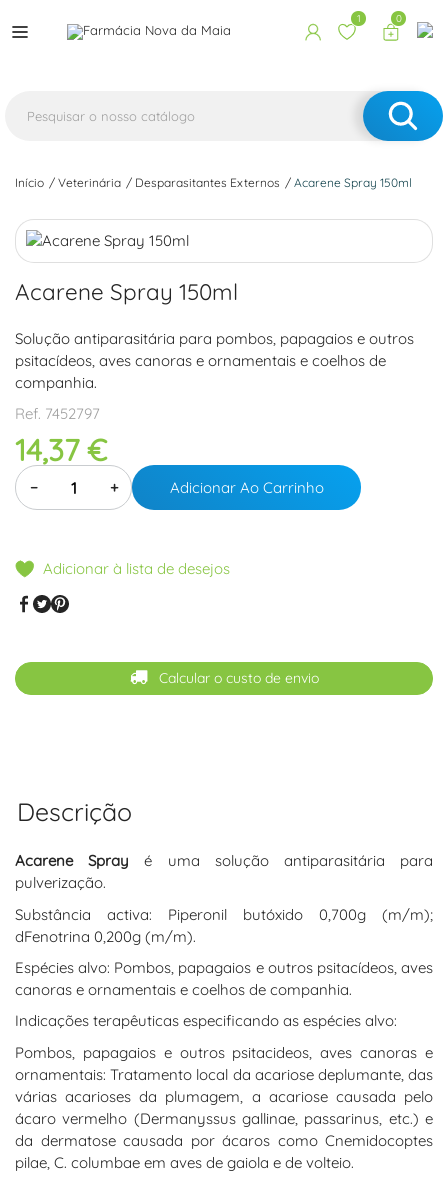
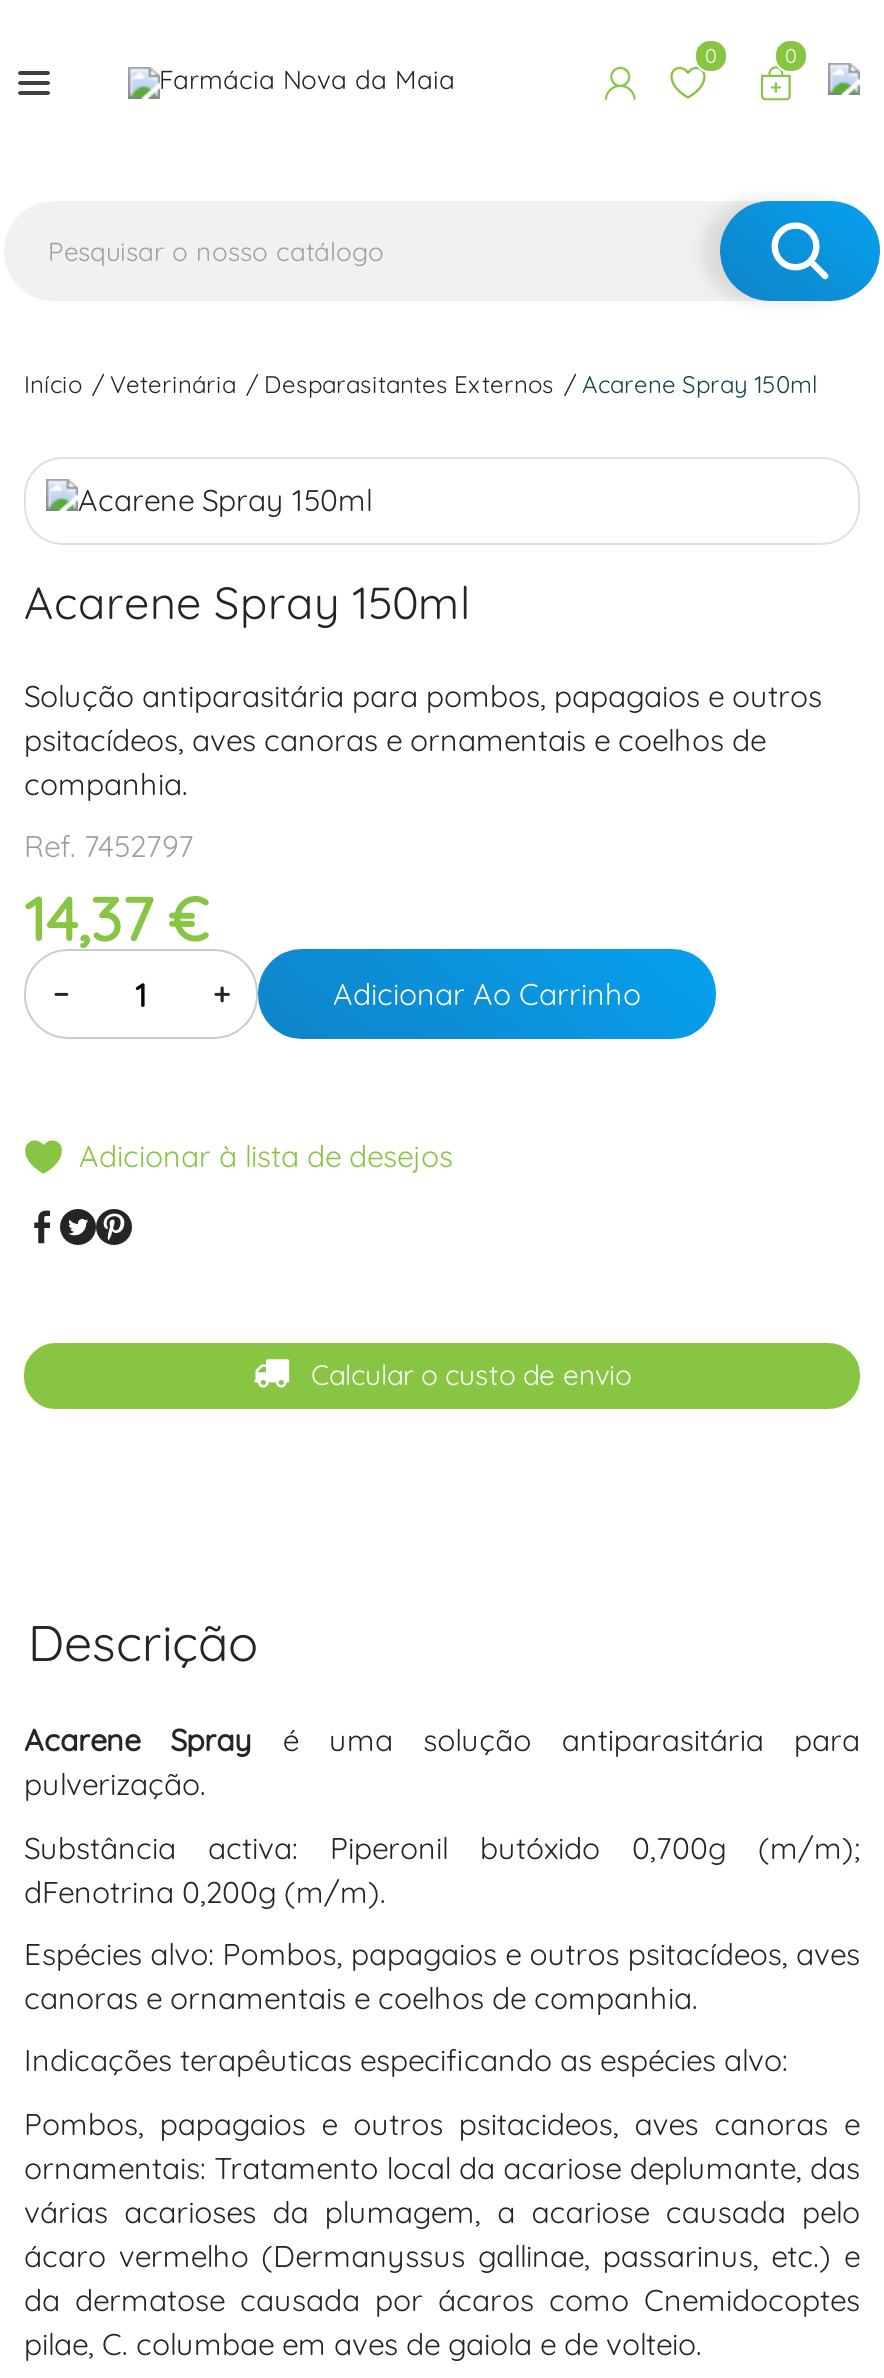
[356,11,360,24] 1 -> [705,42,717,68] 0

